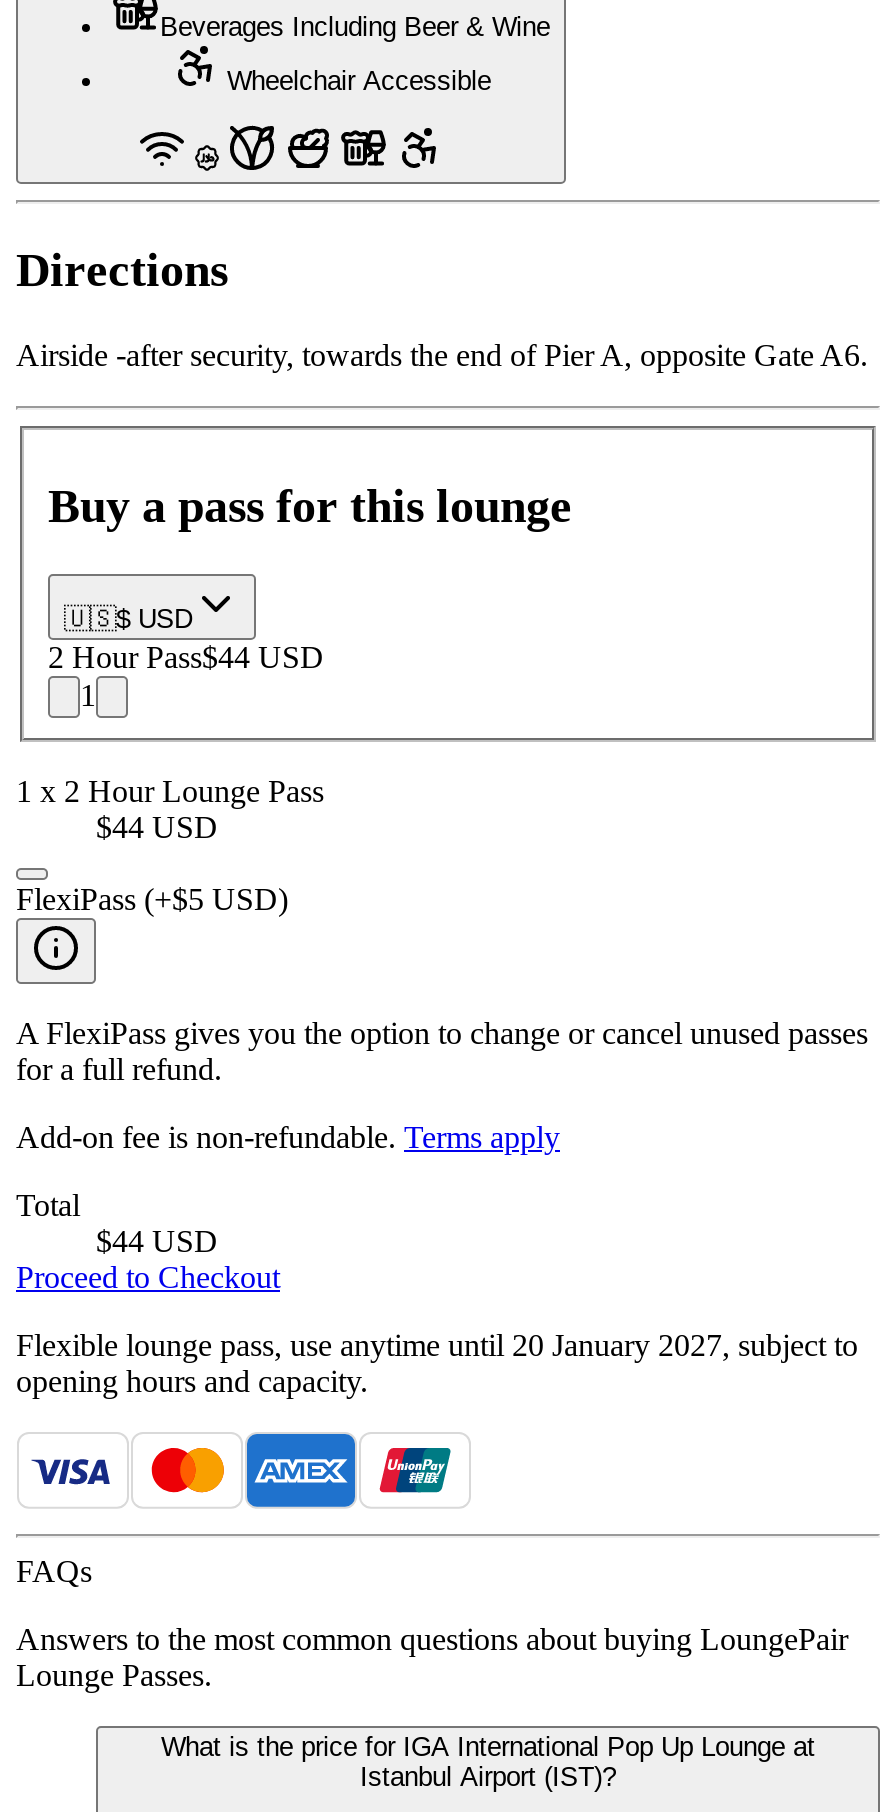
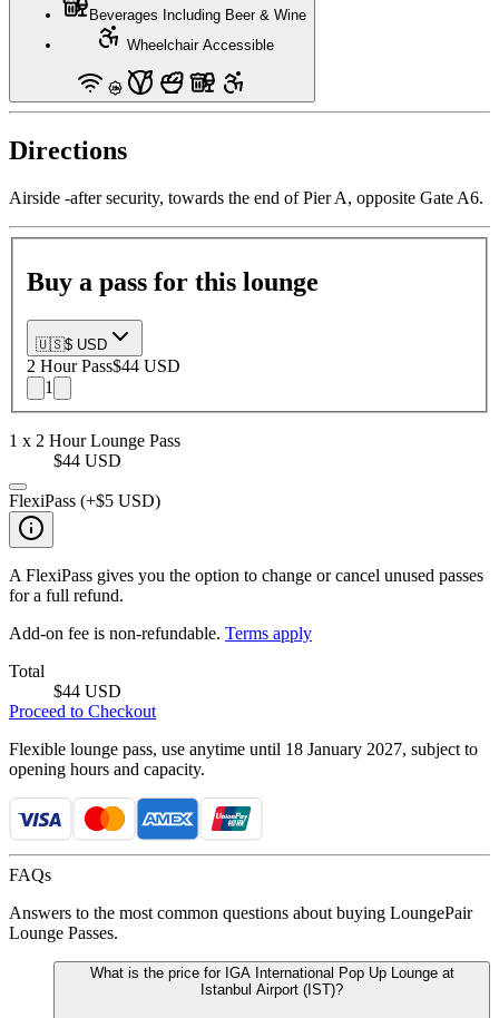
[16,1328,858,1362] Flexible lounge pass, use anytime until 20 January 2027, subject to -> [9,740,478,758] Flexible lounge pass, use anytime until 18 January 2027, subject to

